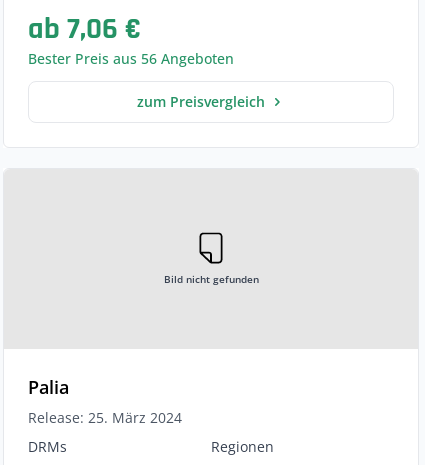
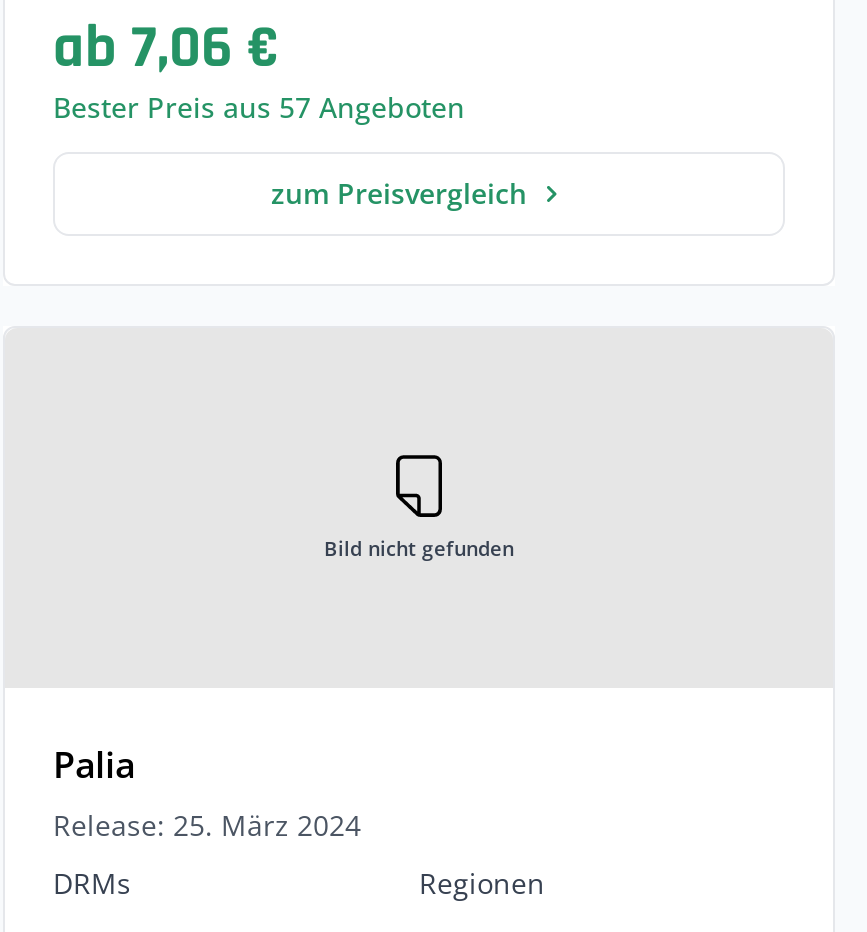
[28,49,234,68] Bester Preis aus 56 Angeboten -> [53,88,465,126] Bester Preis aus 57 Angeboten

